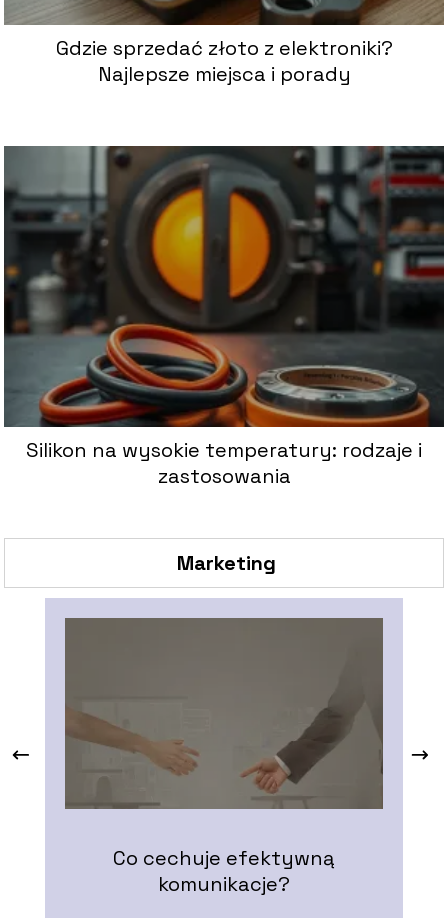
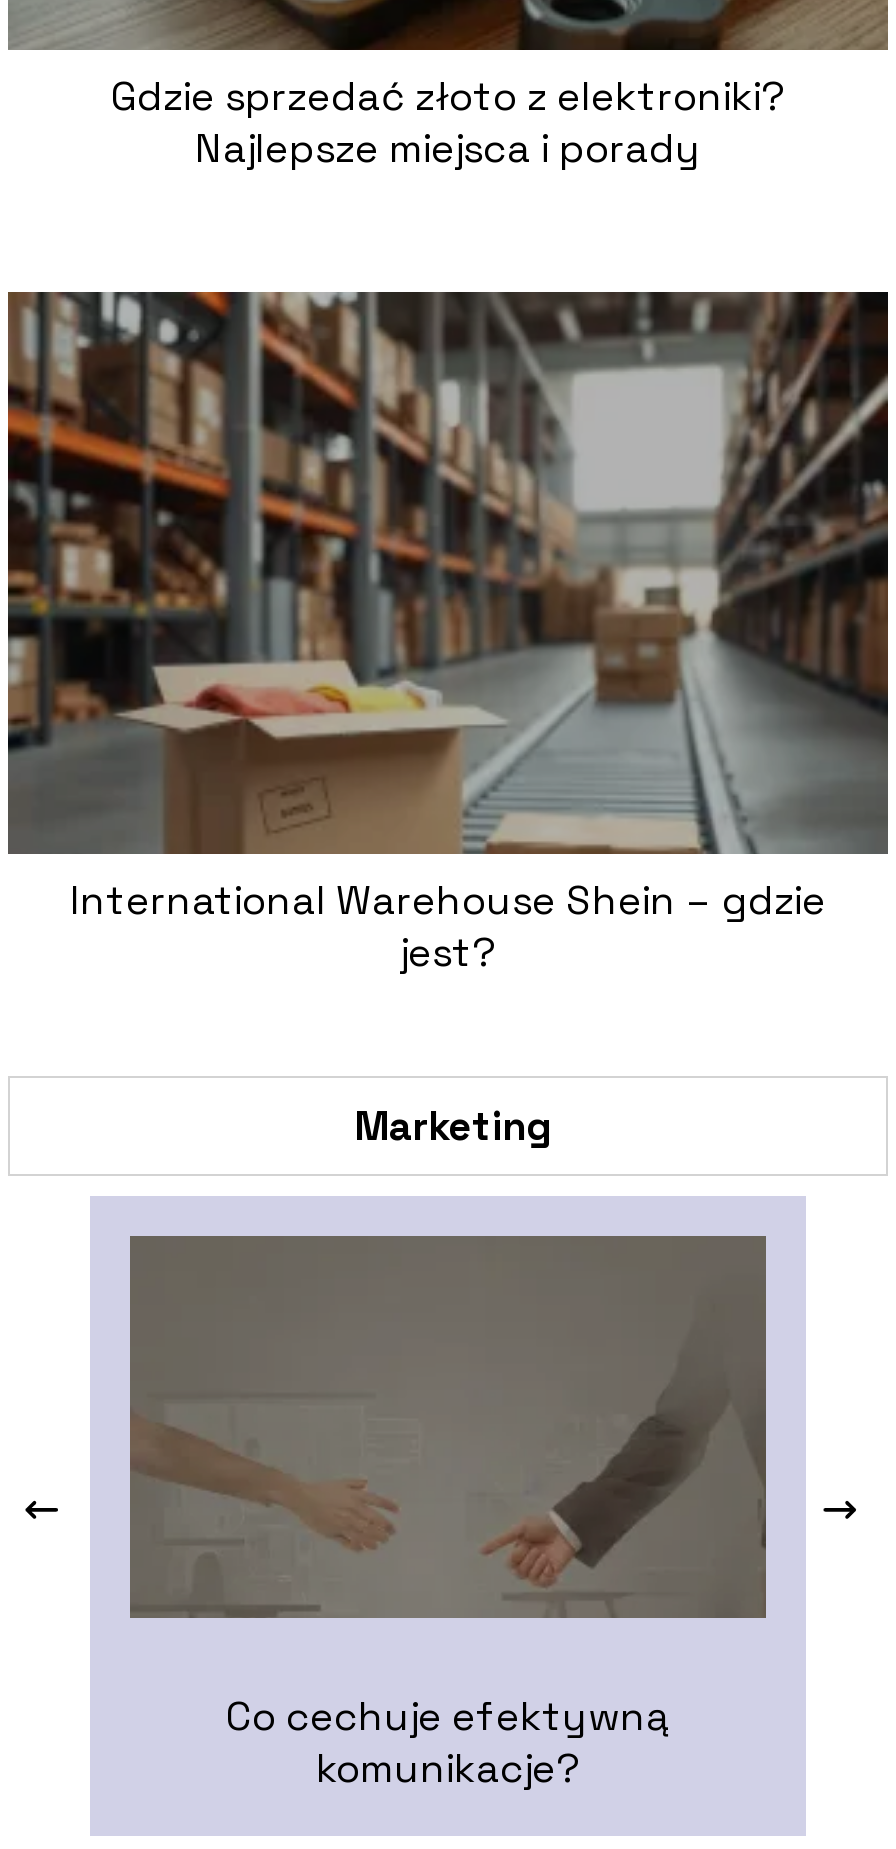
[3,146,444,488] [image] | Silikon na wysokie temperatury: rodzaje i | zastosowania -> [6,290,890,977] [image] | International Warehouse Shein – gdzie | jest?

